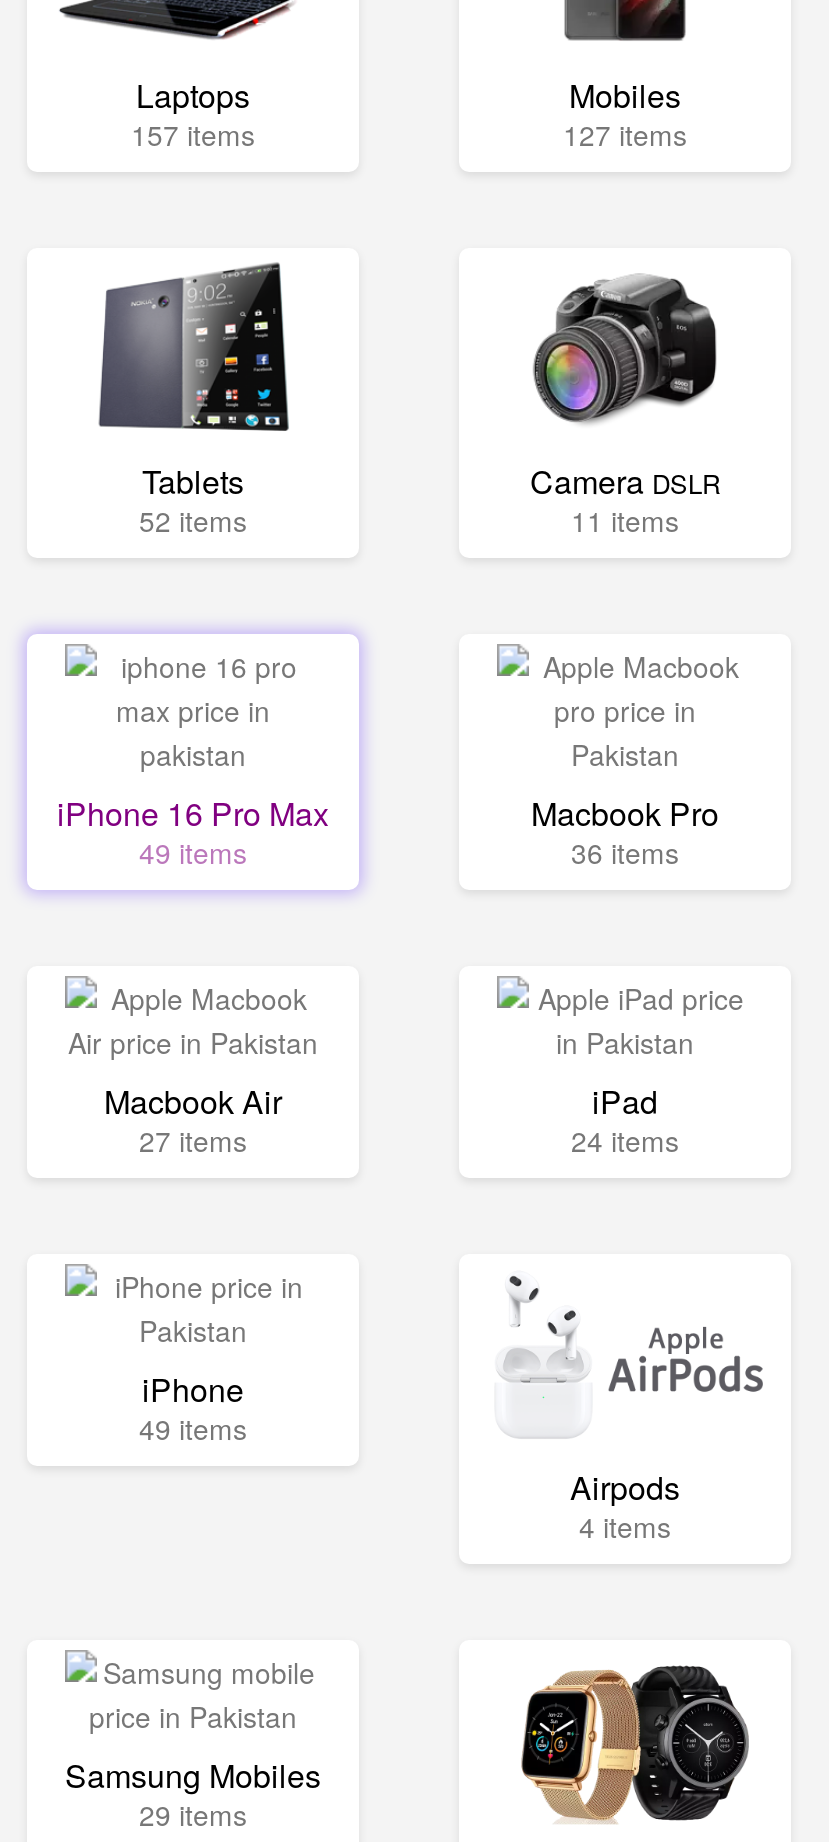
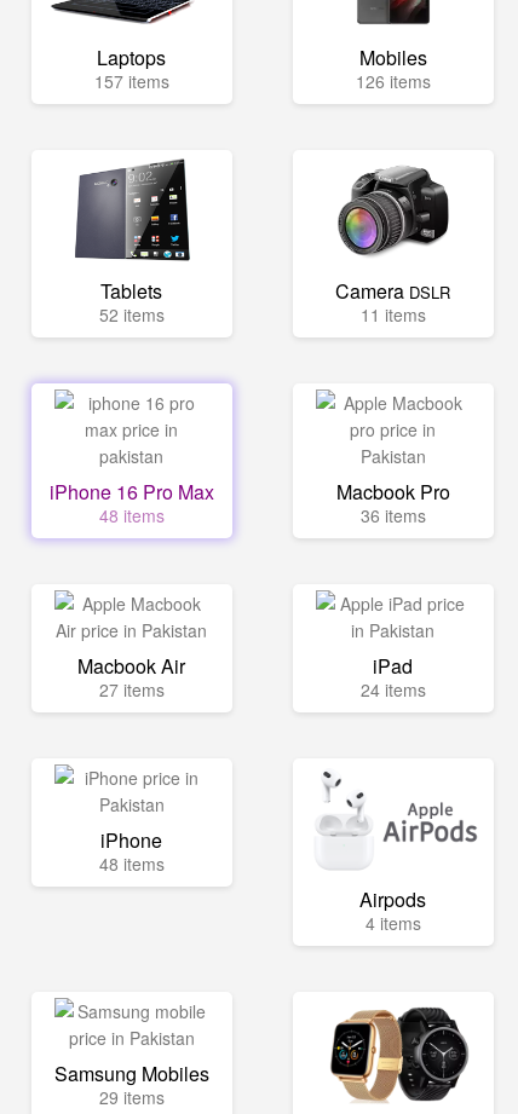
[563,114,687,154] 127 items -> [356,69,431,93] 126 items
[139,832,247,872] 49 items -> [99,503,165,527] 48 items
[139,1408,247,1448] 49 items -> [99,852,165,876] 48 items

